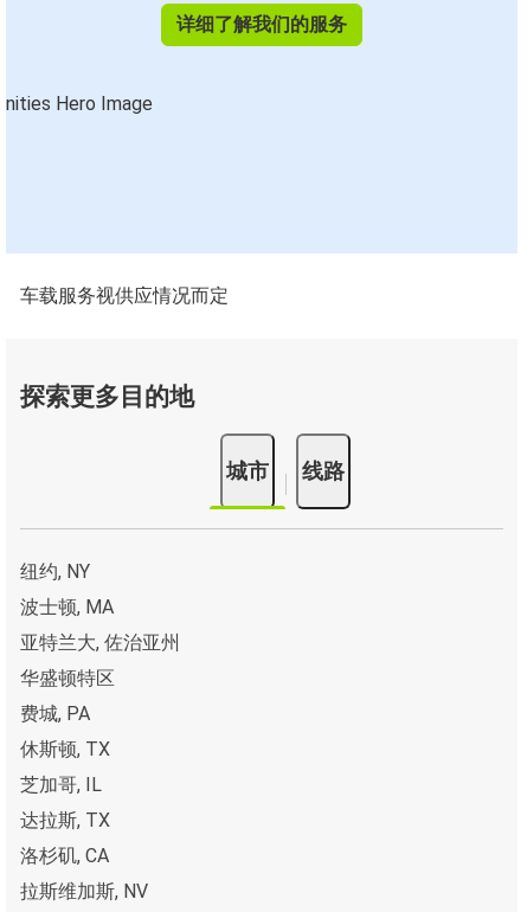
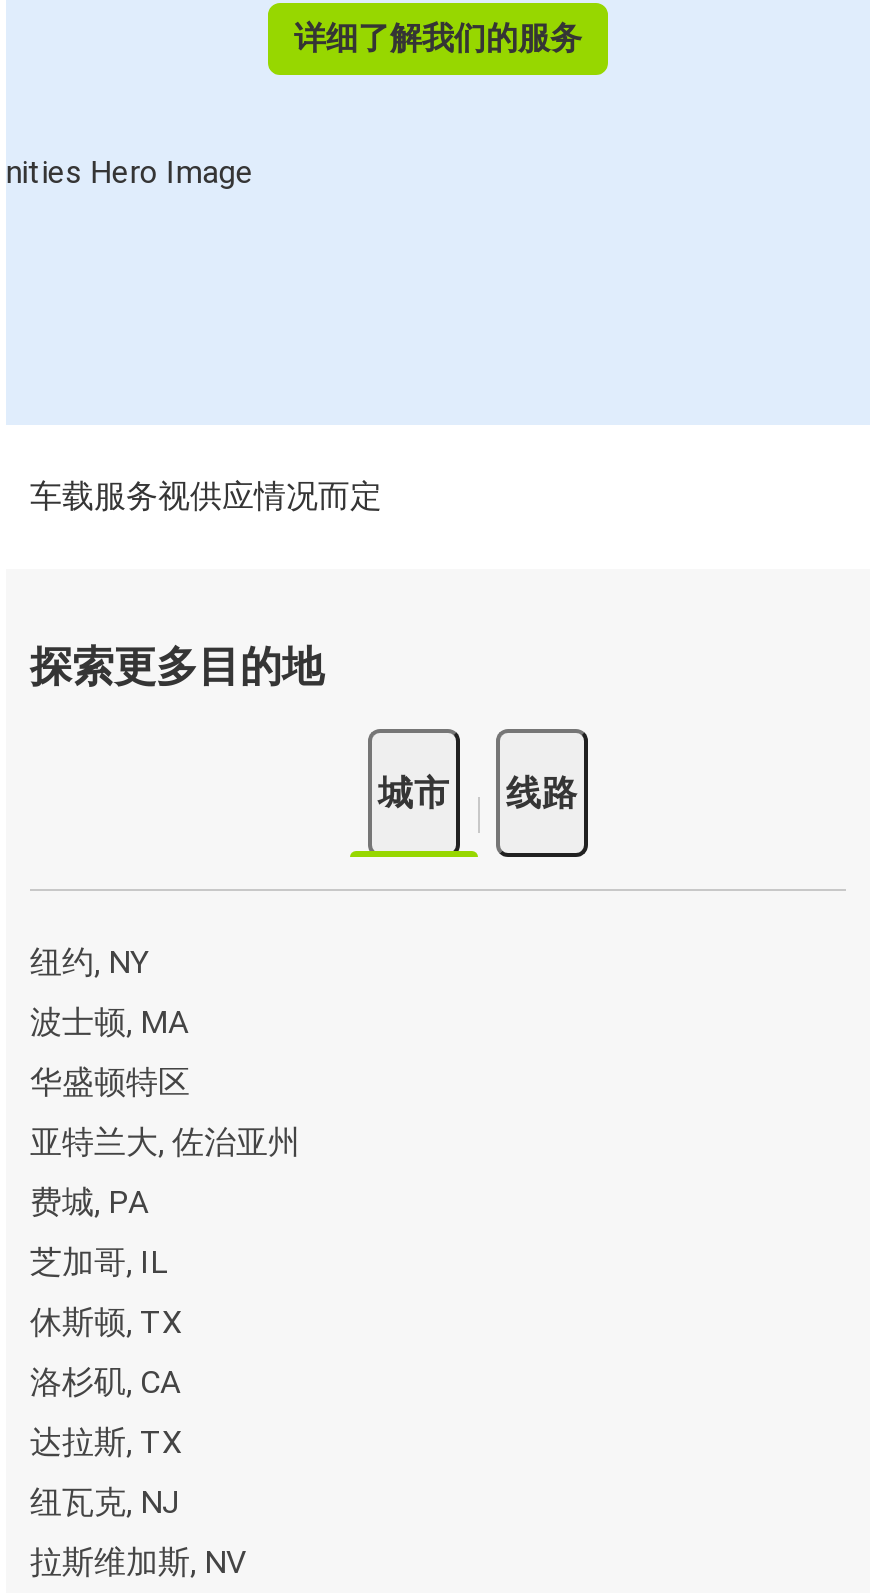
moved [20,667,115,689] -> [30,1063,190,1101]: 华盛顿特区
moved [20,773,102,796] -> [30,1243,168,1281]: 芝加哥, IL
none -> [30,1483,180,1521] 纽瓦克, NJ
moved [20,844,109,867] -> [30,1363,180,1401]: 洛杉矶, CA

